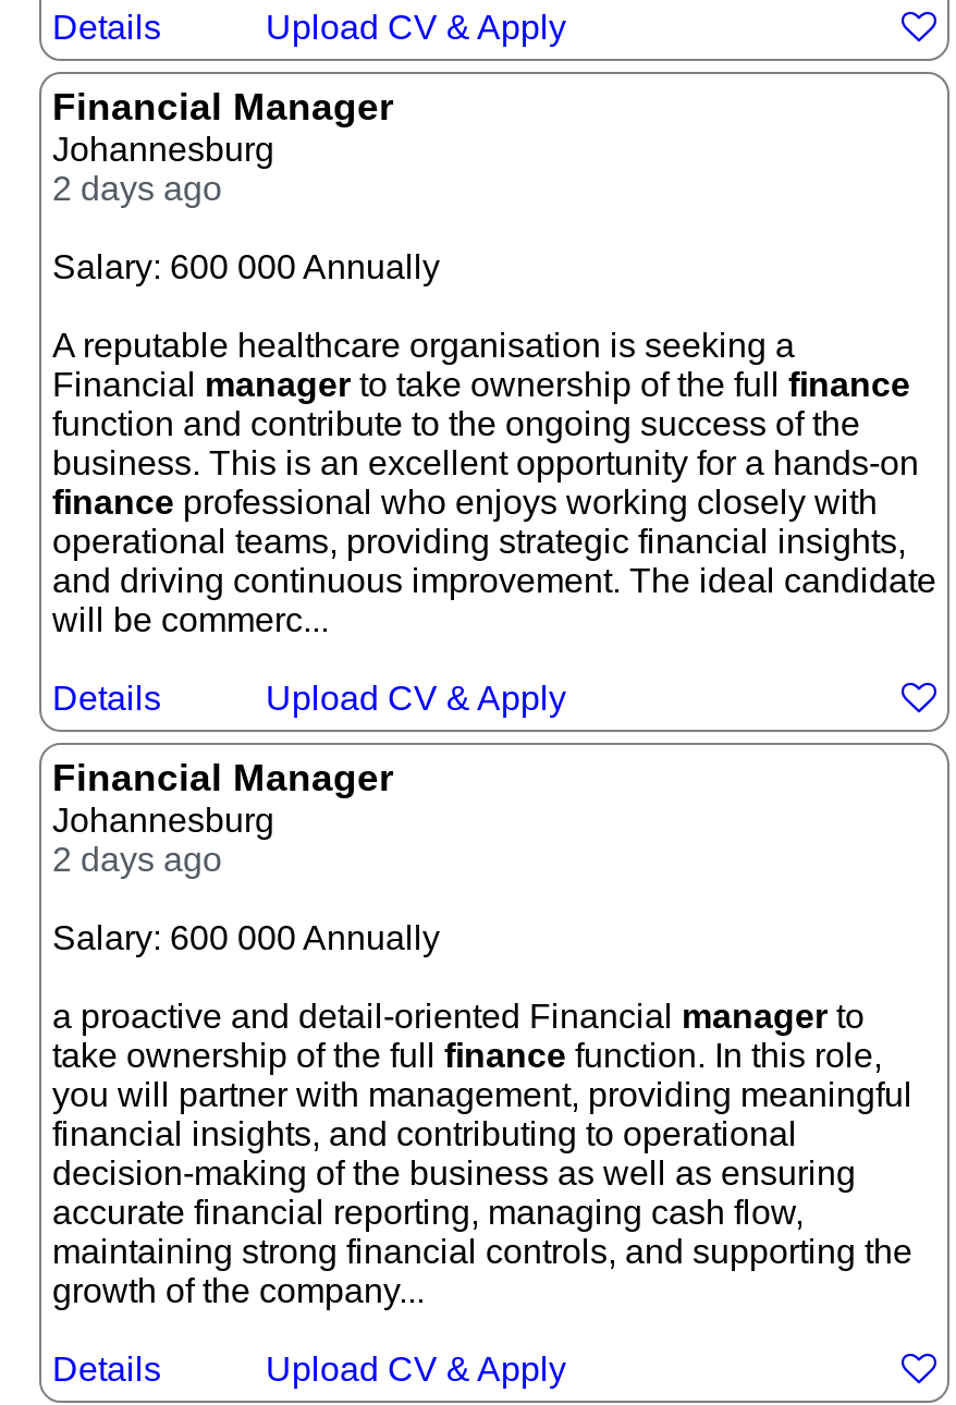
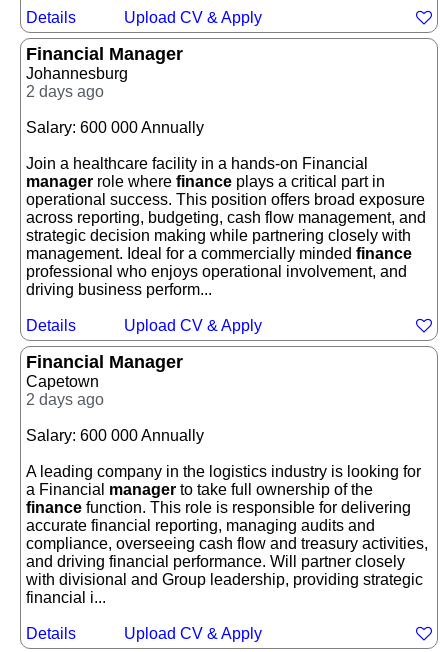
[52,328,936,639] A reputable healthcare organisation is seeking a | Financial manager to take ownership of the full finance | function and contribute to the ongoing success of the | business. This is an excellent opportunity for a hands-on | finance professional who enjoys working closely with | operational teams, providing strategic financial insights, | and driving continuous improvement. The ideal candidate | will be commerc... -> [26,155,426,298] Join a healthcare facility in a hands-on Financial | manager role where finance plays a critical part in | operational success. This position offers broad exposure | across reporting, budgeting, cash flow management, and | strategic decision making while partnering closely with | management. Ideal for a commercially minded finance | professional who enjoys operational involvement, and | driving business perform...
[52,802,274,840] Johannesburg -> [26,373,99,390] Capetown
[52,999,912,1310] a proactive and detail-oriented Financial manager to | take ownership of the full finance function. In this role, | you will partner with management, providing meaningful | financial insights, and contributing to operational | decision-making of the business as well as ensuring | accurate financial reporting, managing cash flow, | maintaining strong financial controls, and supporting the | growth of the company... -> [26,463,428,606] A leading company in the logistics industry is looking for | a Financial manager to take full ownership of the | finance function. This role is responsible for delivering | accurate financial reporting, managing audits and | compliance, overseeing cash flow and treasury activities, | and driving financial performance. Will partner closely | with divisional and Group leadership, providing strategic | financial i...

